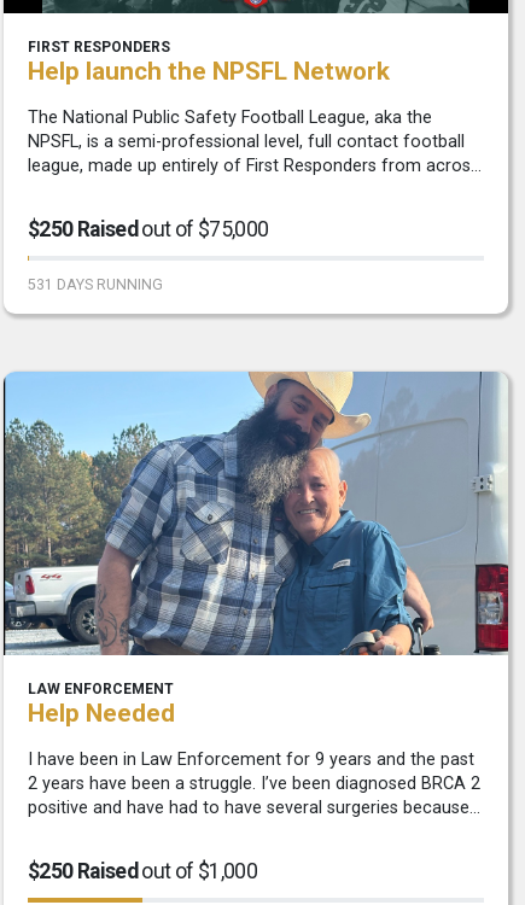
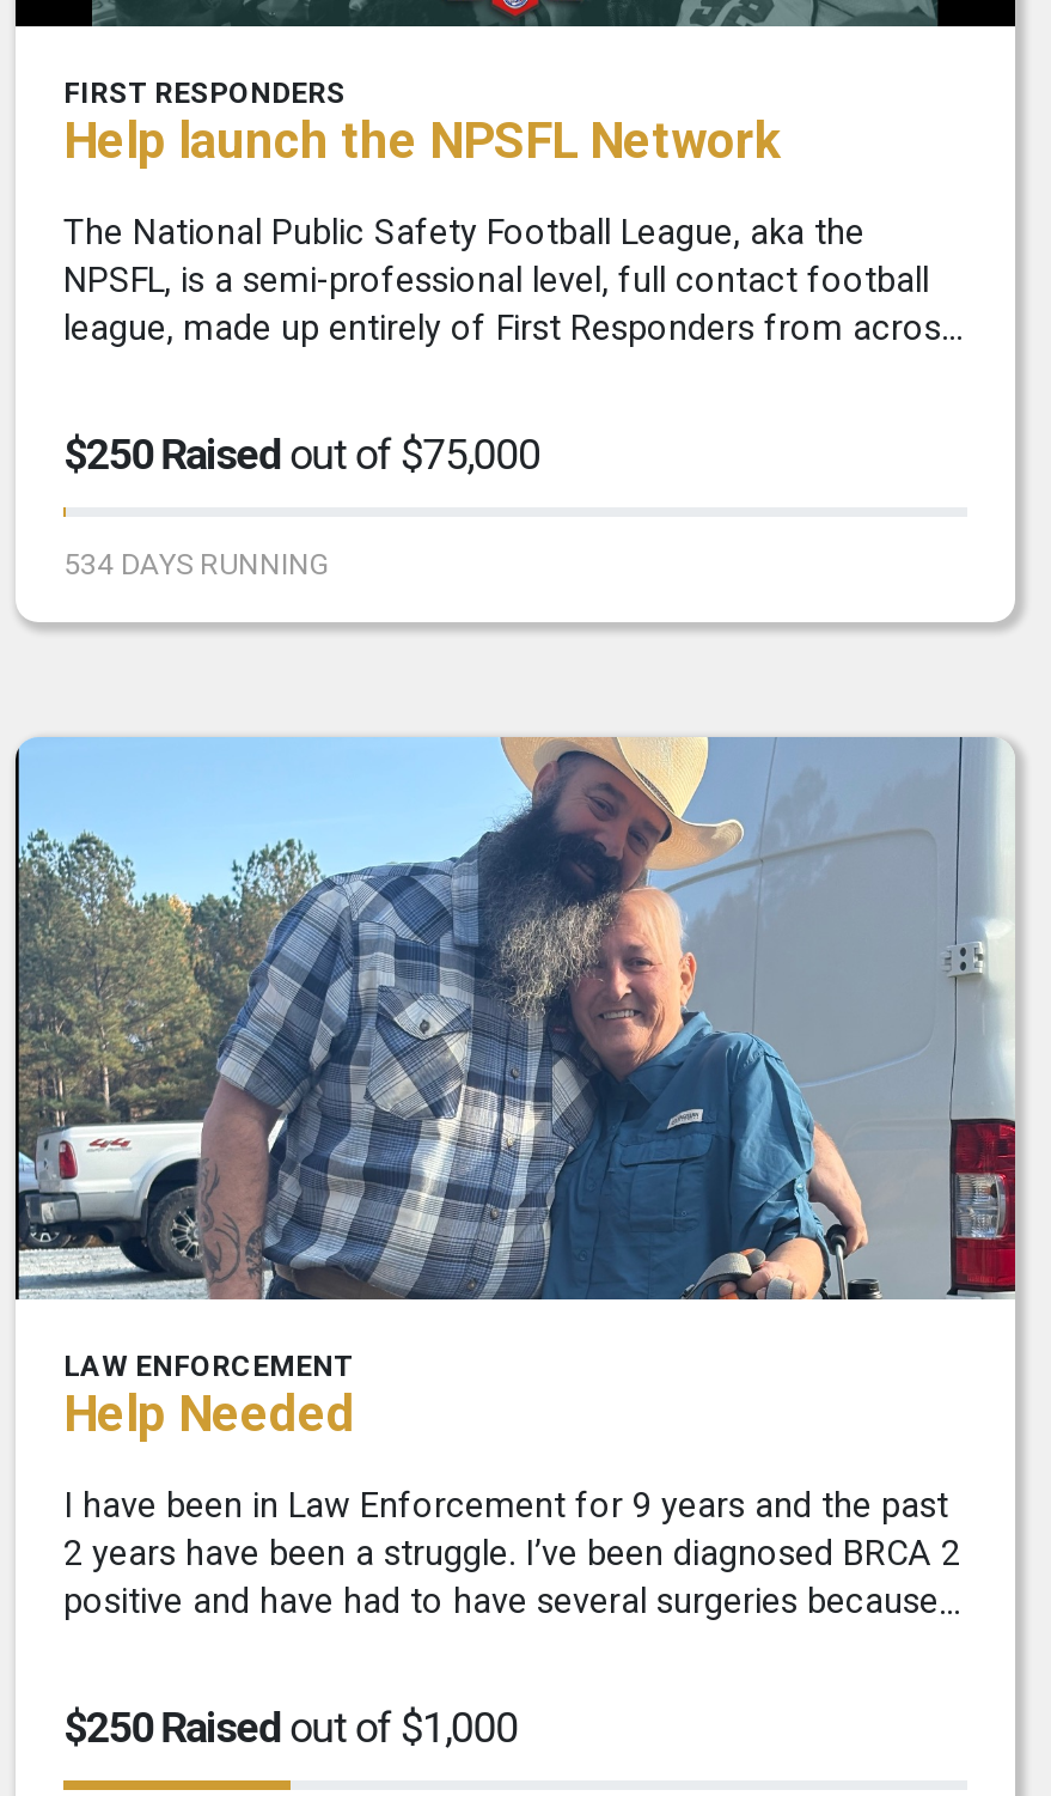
[28,276,163,293] 531 DAYS RUNNING -> [63,548,331,582] 534 DAYS RUNNING

